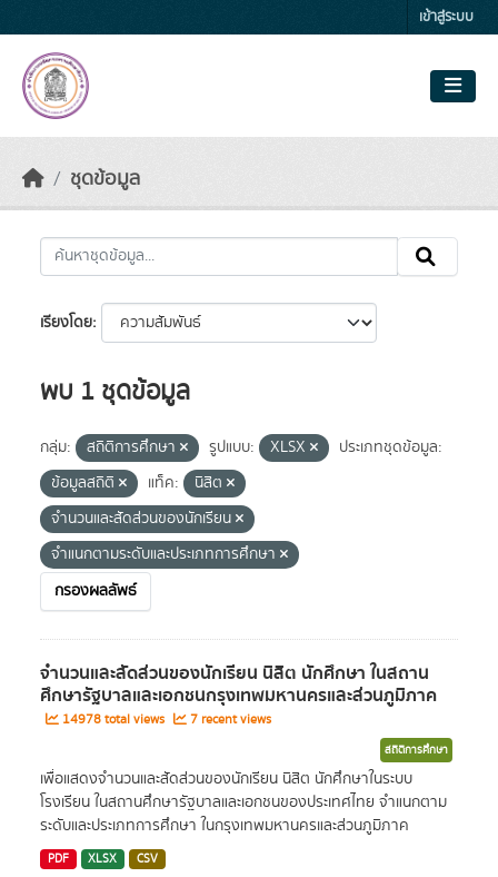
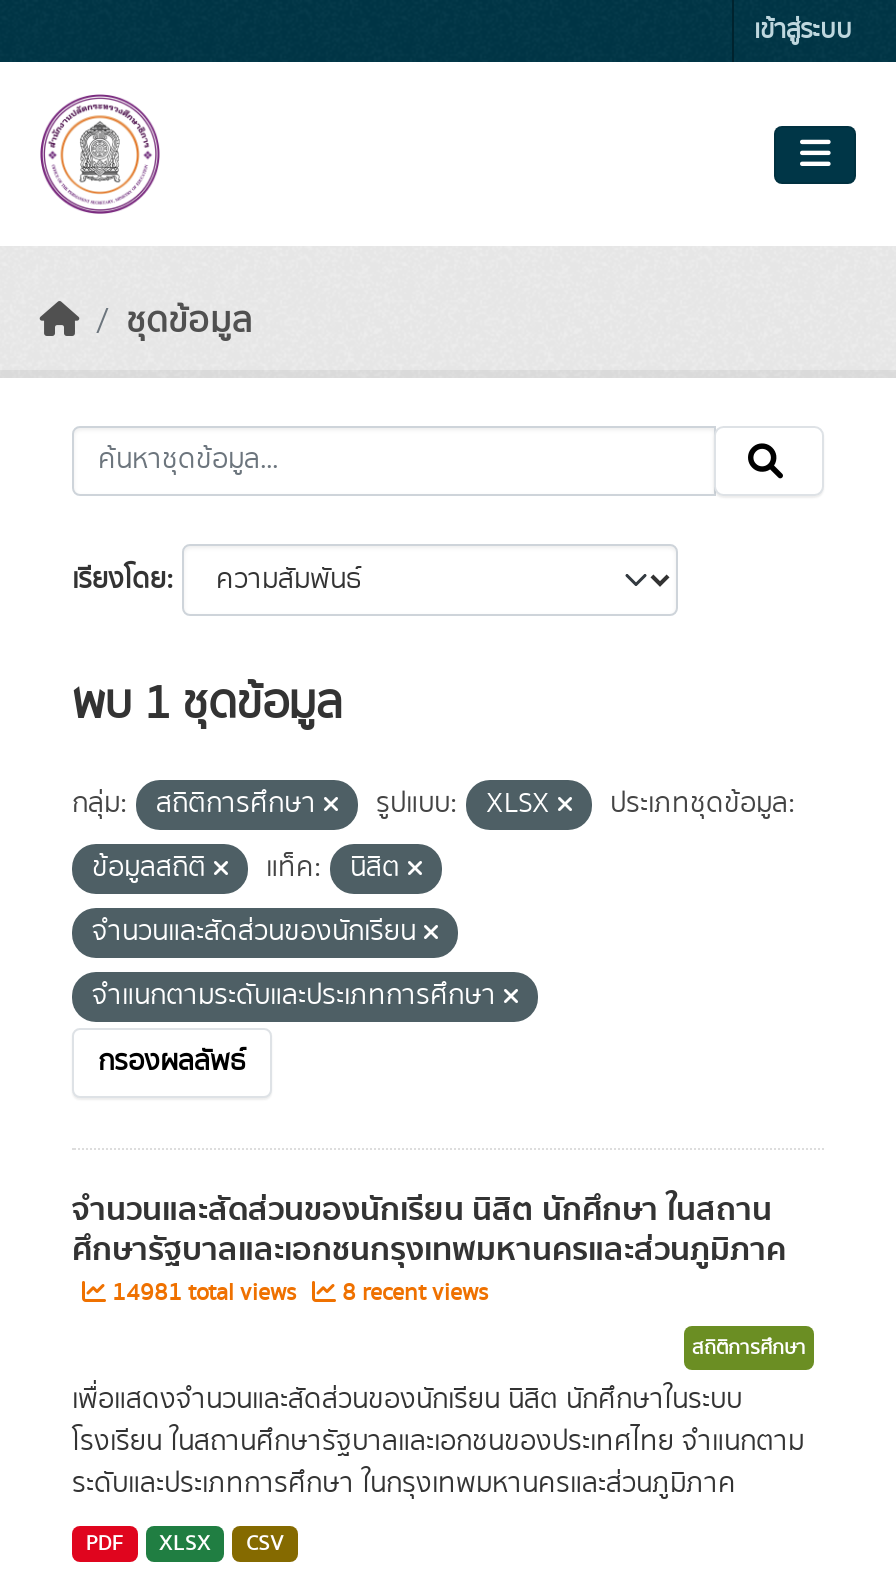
[59,710,168,729] 14978 total views -> [106,1276,302,1310] 14981 total views
[187,710,271,729] 7 recent views -> [336,1276,488,1310] 8 recent views

